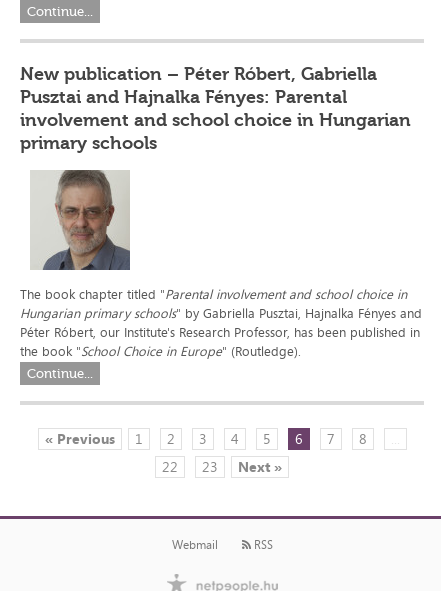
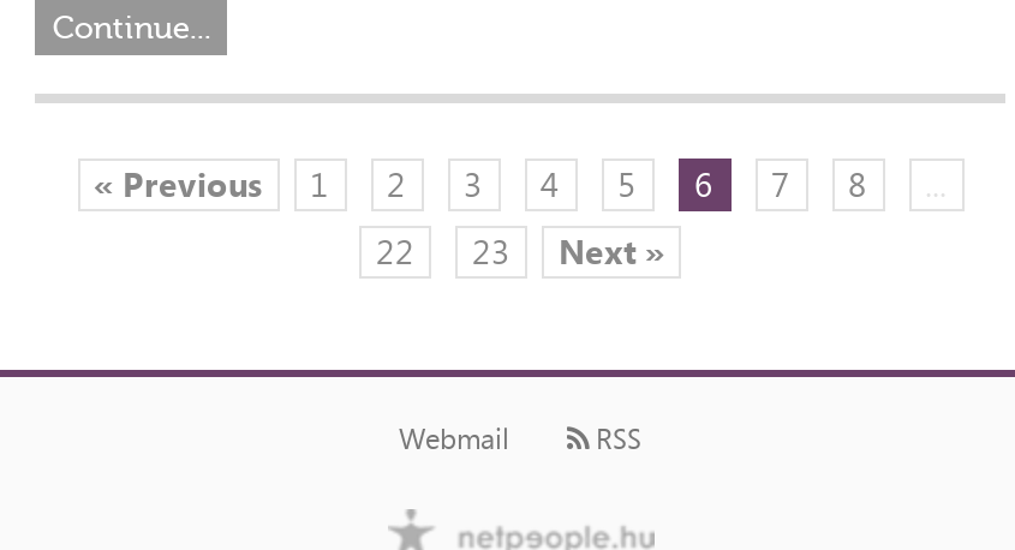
[20,63,411,154] New publication – Péter Róbert, Gabriella | Pusztai and Hajnalka Fényes: Parental | involvement and school choice in Hungarian | primary schools -> none
[20,169,422,381] [image] | The book chapter titled "Parental involvement and school choice in | Hungarian primary schools" by Gabriella Pusztai, Hajnalka Fényes and | Péter Róbert, our Institute's Research Professor, has been published in | the book "School Choice in Europe" (Routledge). | Continue... -> none

